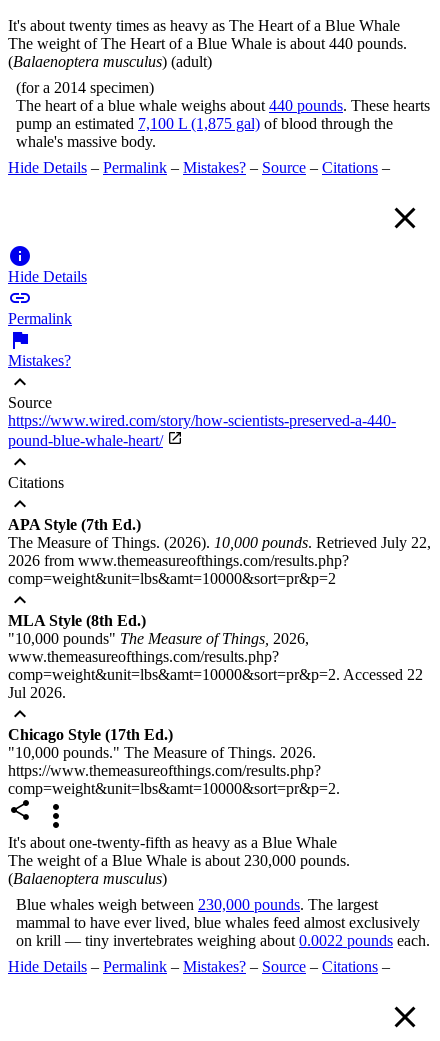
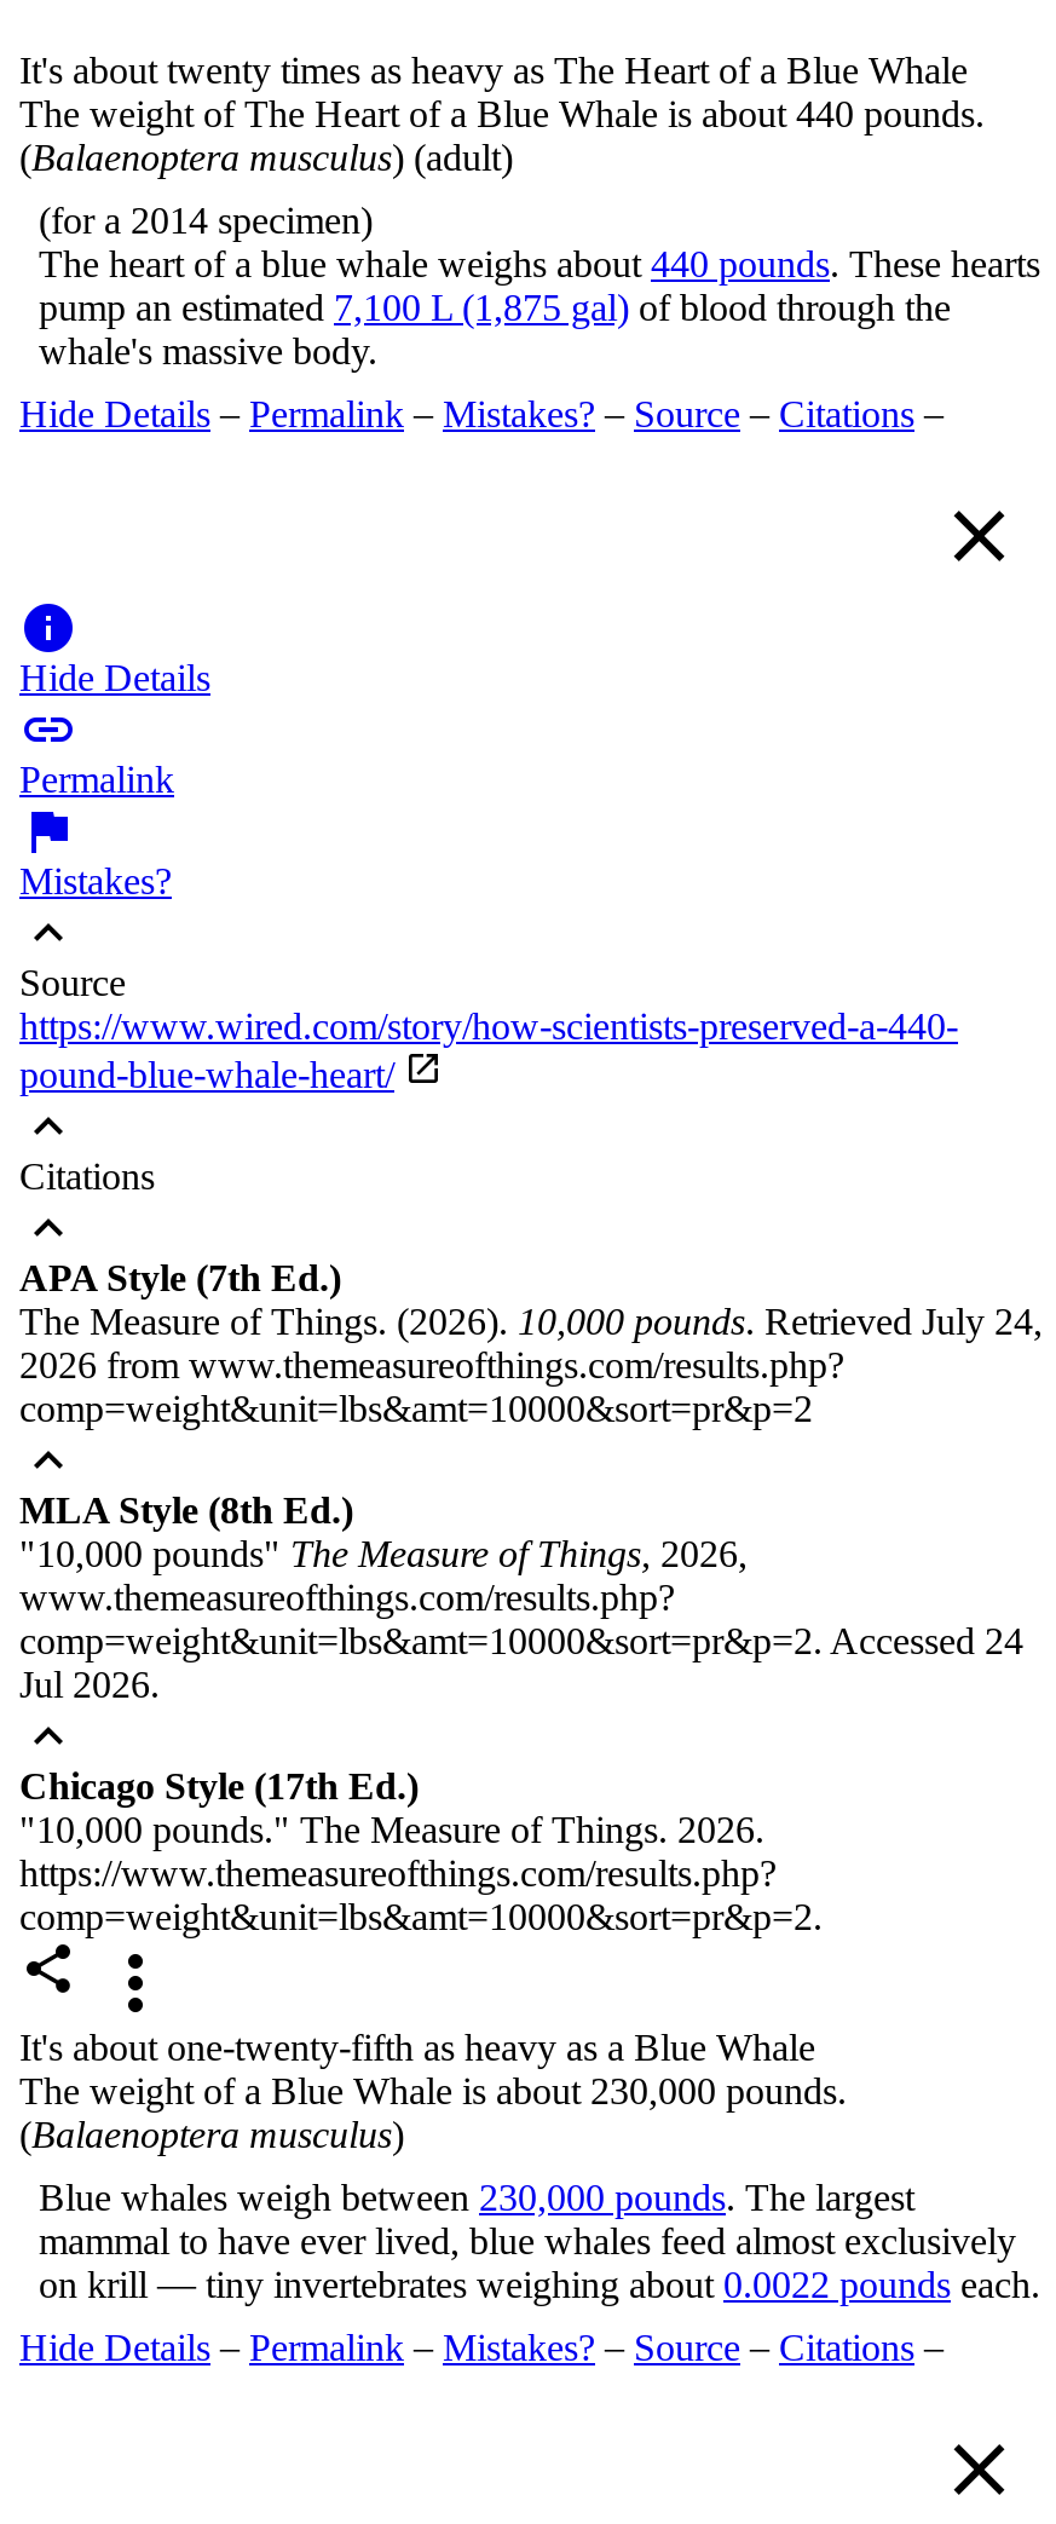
[8,534,431,551] The Measure of Things. (2026). 10,000 pounds. Retrieved July 22, -> [19,1300,1043,1342] The Measure of Things. (2026). 10,000 pounds. Retrieved July 24,
[8,666,423,683] comp=weight&unit=lbs&amt=10000&sort=pr&p=2. Accessed 22 -> [19,1620,1023,1661] comp=weight&unit=lbs&amt=10000&sort=pr&p=2. Accessed 24

